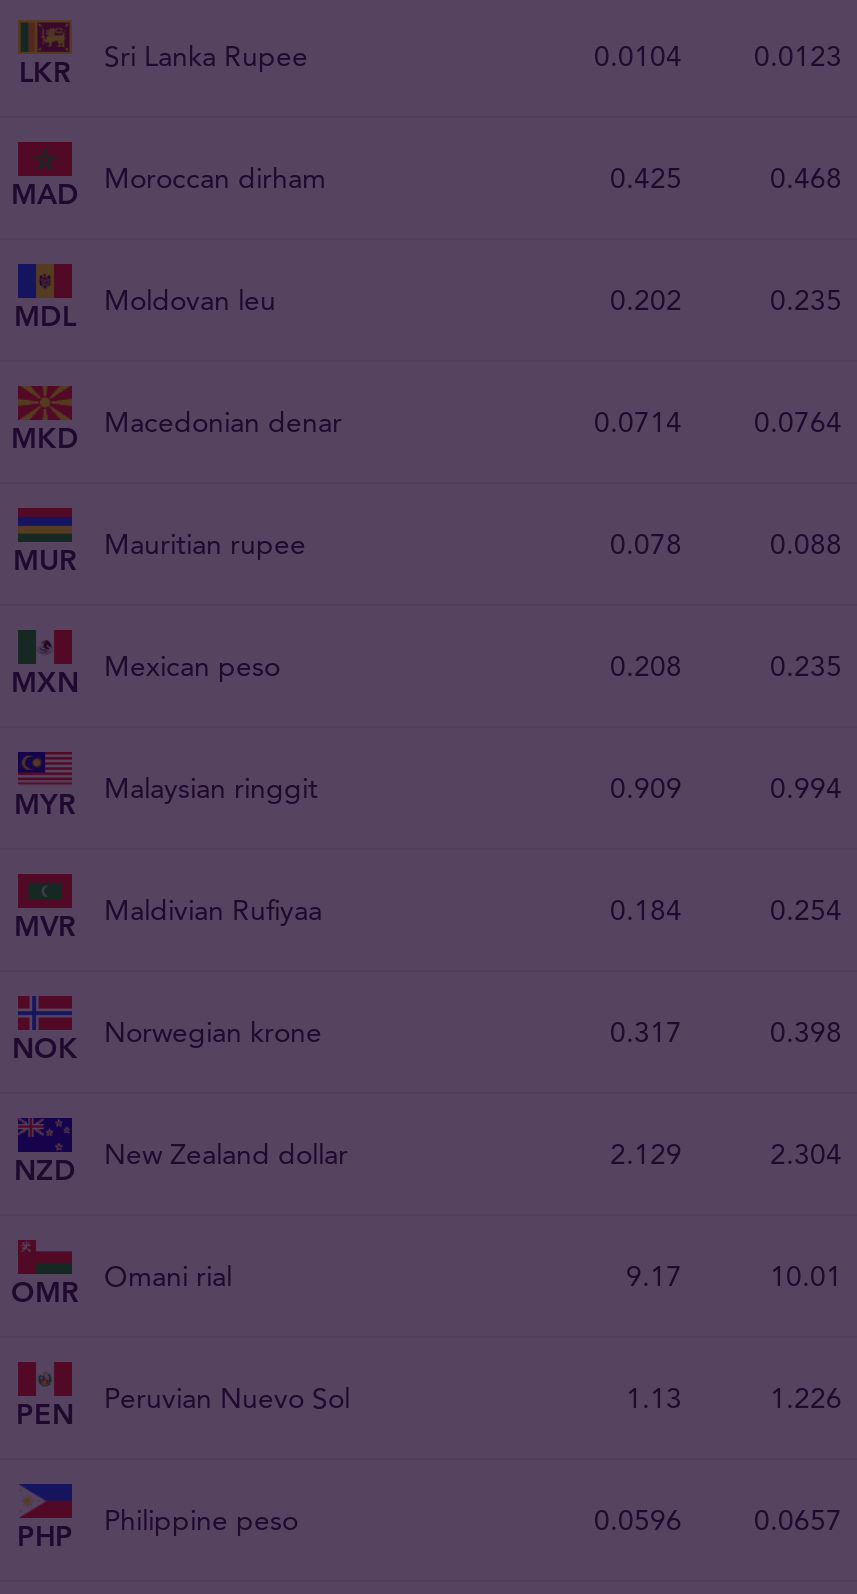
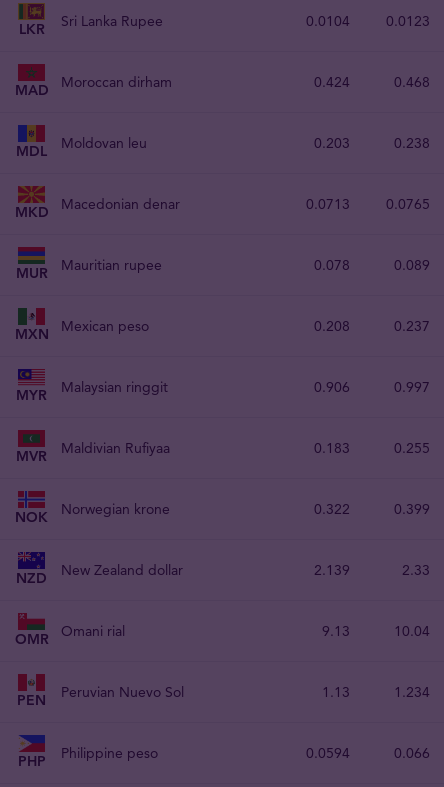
[610,160,682,196] 0.425 -> [314,73,350,91] 0.424
[610,282,682,318] 0.202 -> [314,134,350,152] 0.203
[770,282,842,318] 0.235 -> [394,134,430,152] 0.238
[594,404,682,440] 0.0714 -> [306,195,350,213] 0.0713
[754,404,842,440] 0.0764 -> [386,195,430,213] 0.0765
[770,526,842,562] 0.088 -> [394,256,430,274] 0.089
[770,648,842,684] 0.235 -> [394,317,430,335] 0.237
[610,770,682,806] 0.909 -> [314,378,350,396] 0.906
[770,770,842,806] 0.994 -> [394,378,430,396] 0.997
[610,892,682,928] 0.184 -> [314,439,350,457] 0.183
[770,892,842,928] 0.254 -> [394,439,430,457] 0.255
[610,1014,682,1050] 0.317 -> [314,500,350,518] 0.322
[770,1014,842,1050] 0.398 -> [394,500,430,518] 0.399
[610,1136,682,1172] 2.129 -> [314,561,350,579] 2.139
[770,1136,842,1172] 2.304 -> [402,561,430,579] 2.33
[626,1258,682,1294] 9.17 -> [322,622,350,640] 9.13
[770,1258,842,1294] 10.01 -> [394,622,430,640] 10.04
[770,1380,842,1416] 1.226 -> [394,683,430,701] 1.234
[594,1502,682,1538] 0.0596 -> [306,744,350,762] 0.0594
[754,1502,842,1538] 0.0657 -> [394,744,430,762] 0.066

